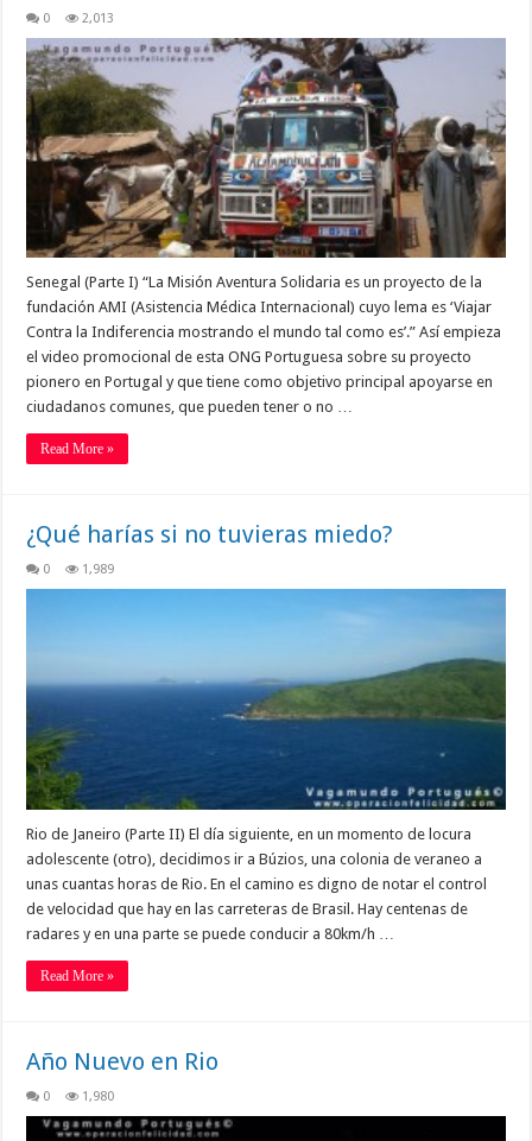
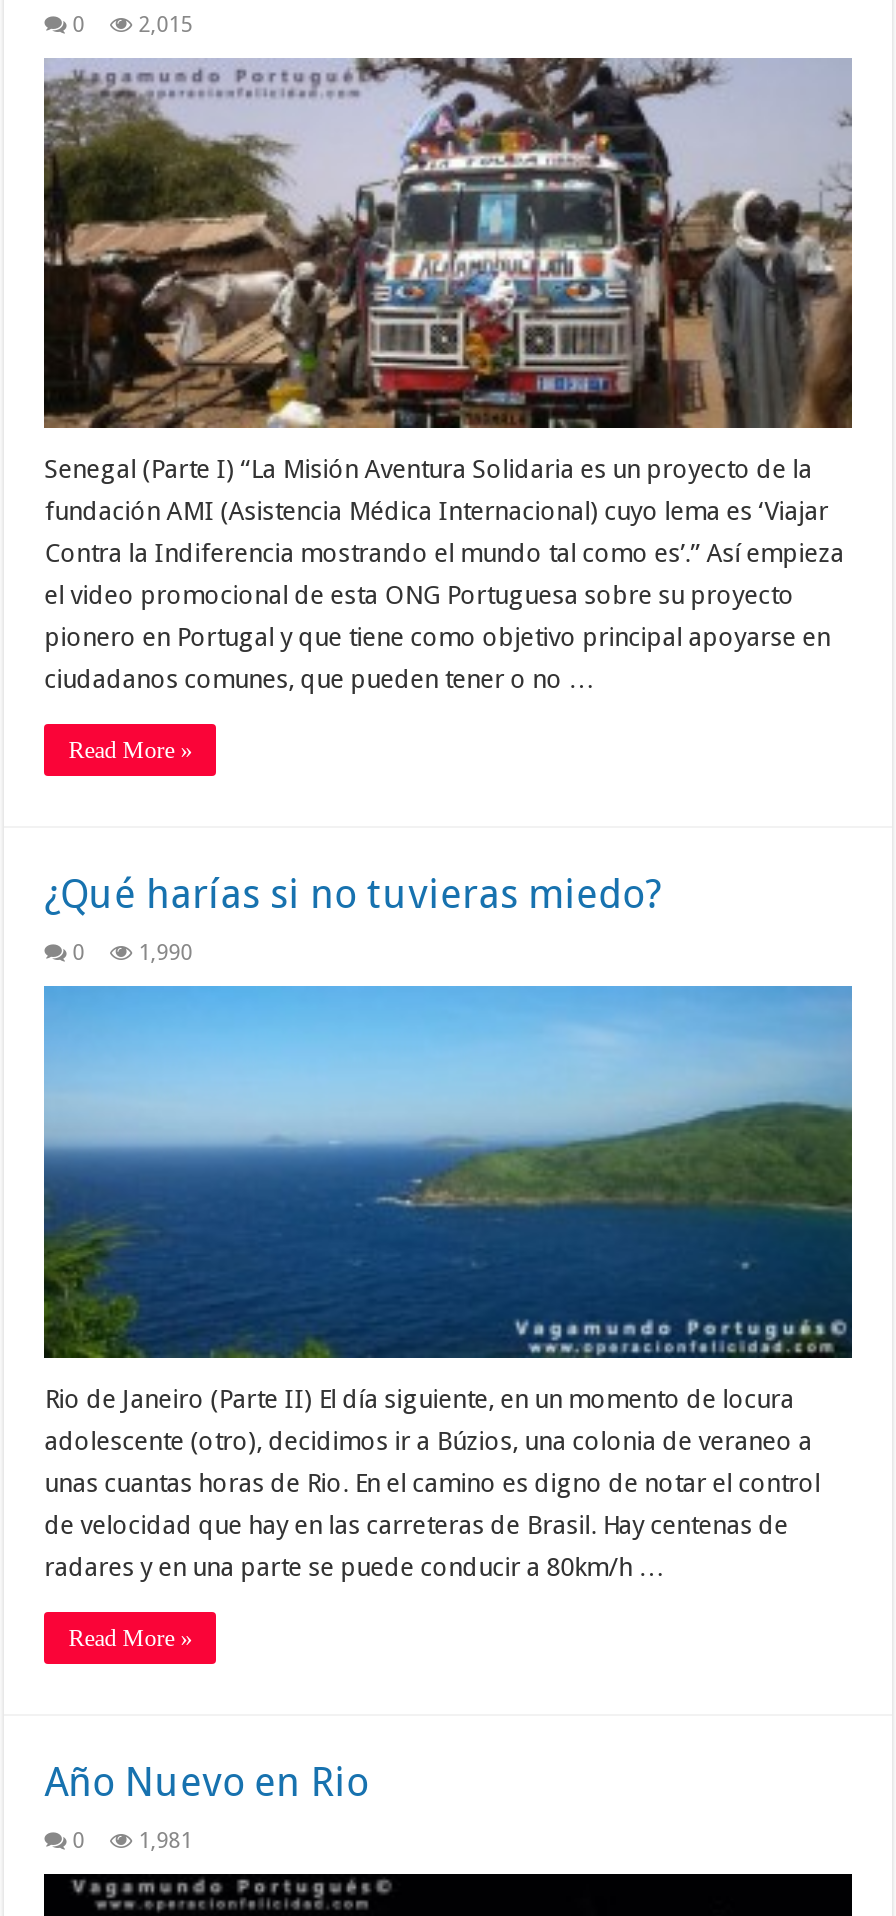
[82,11,114,26] 2,013 -> [138,12,192,38] 2,015
[82,562,114,578] 1,989 -> [138,941,192,967] 1,990
[82,1089,114,1104] 1,980 -> [138,1828,192,1854] 1,981

